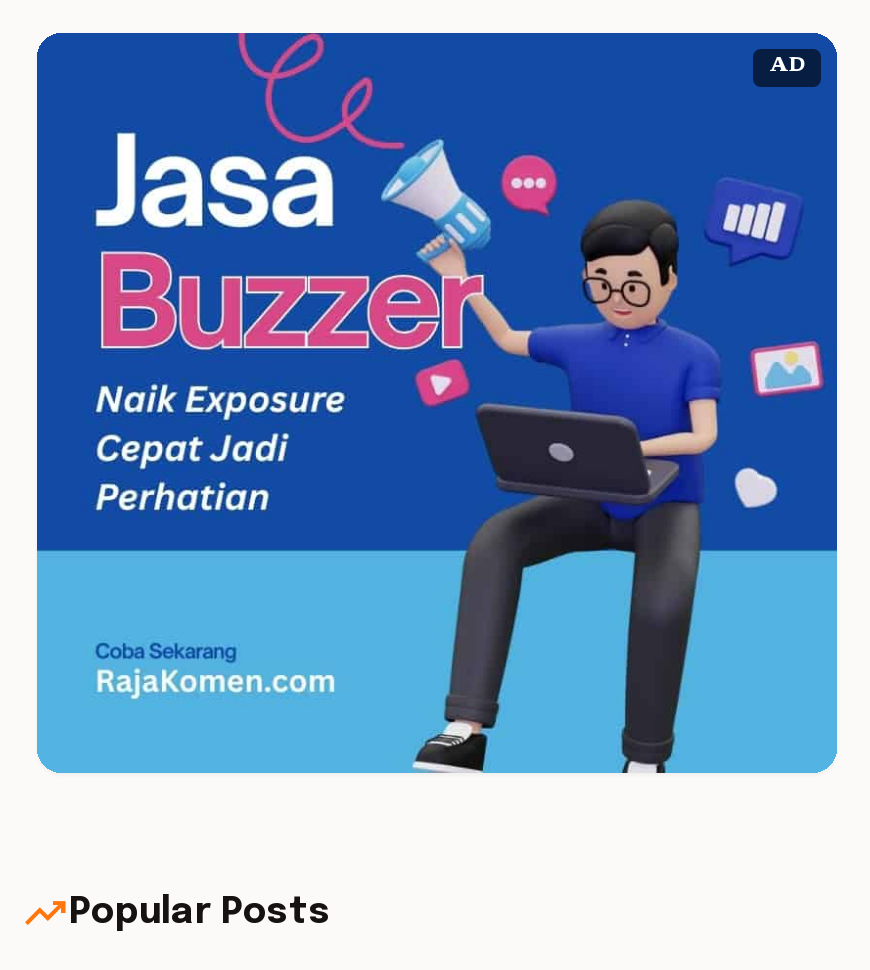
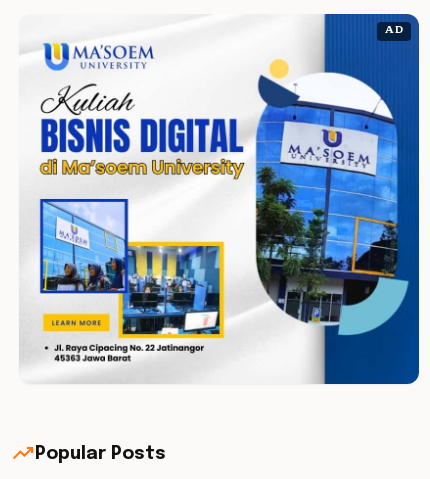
[35,31,839,775] [image] -> [19,14,420,385] [image]

